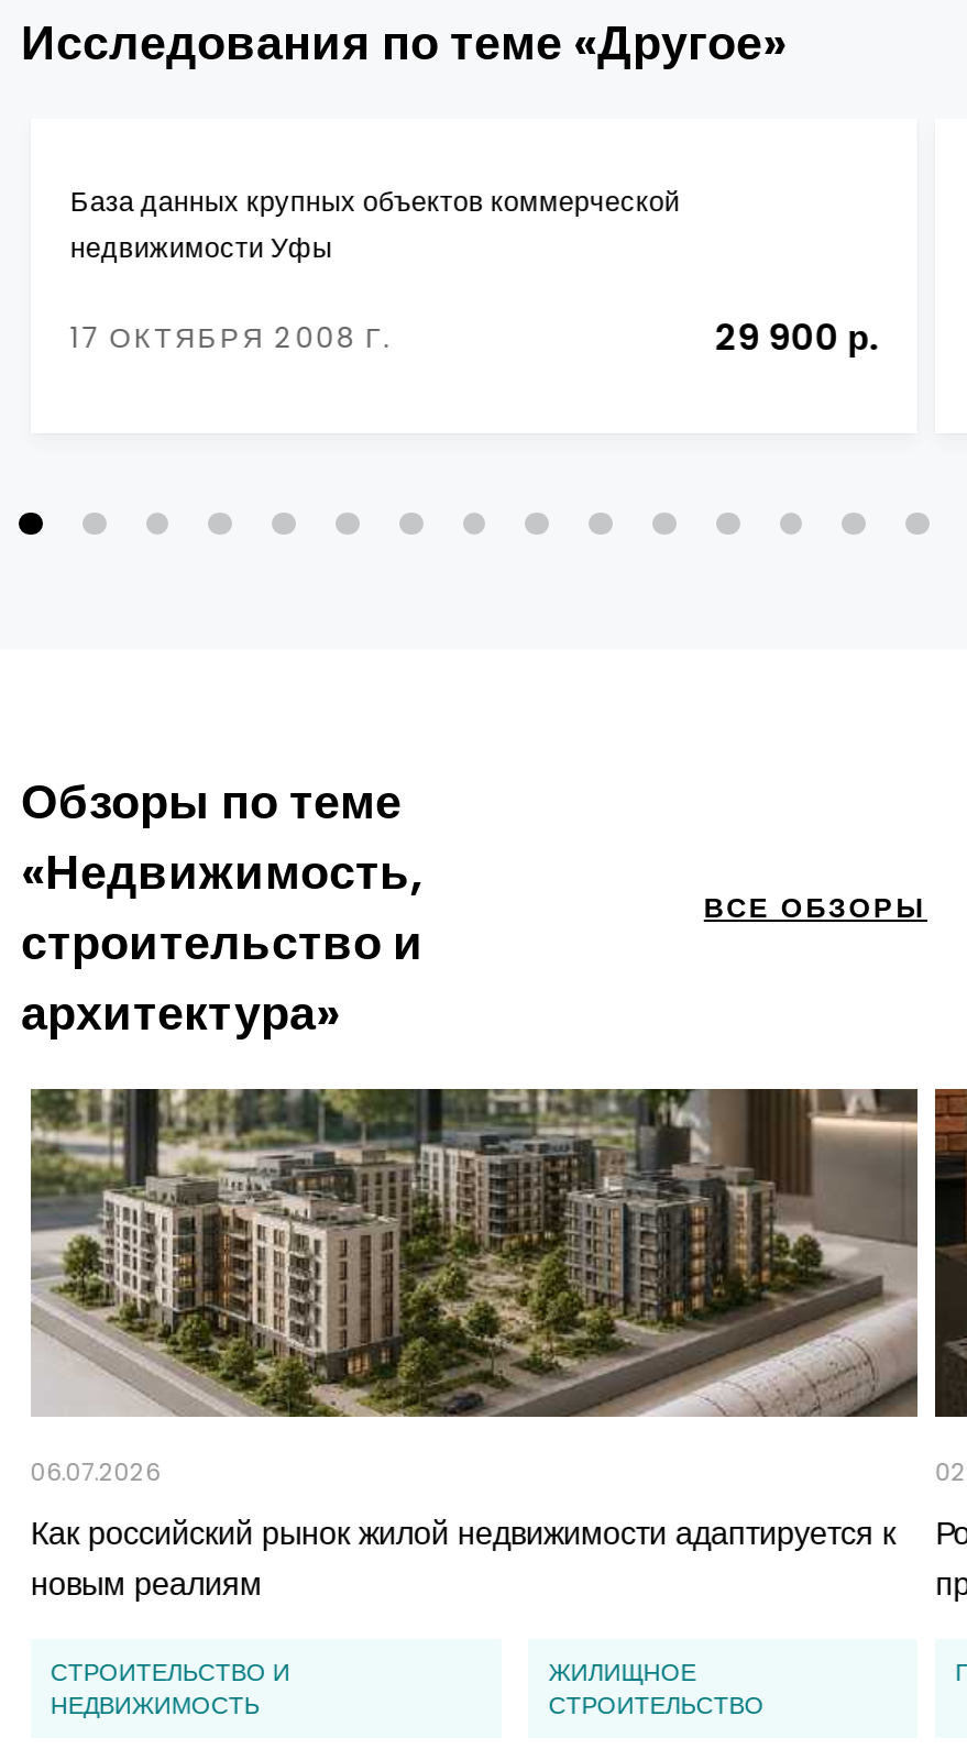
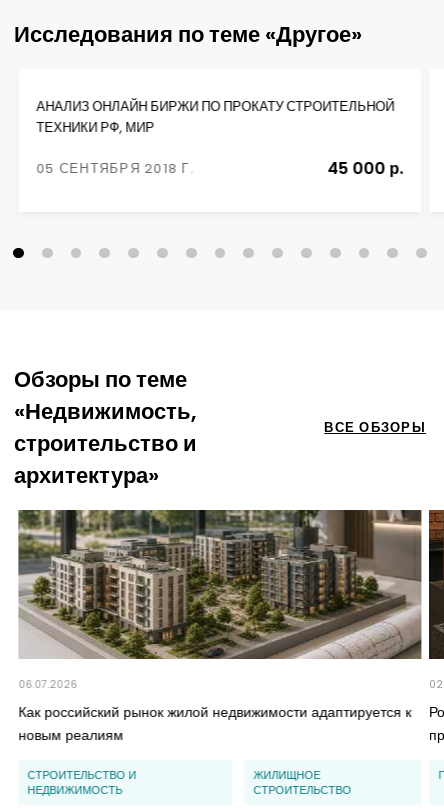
[70,183,680,267] База данных крупных объектов коммерческой | недвижимости Уфы -> [36,98,394,136] АНАЛИЗ ОНЛАЙН БИРЖИ ПО ПРОКАТУ СТРОИТЕЛЬНОЙ | ТЕХНИКИ РФ, МИР
[70,312,878,362] 17 ОКТЯБРЯ 2008 Г. | 29 900 р. -> [36,157,404,180] 05 СЕНТЯБРЯ 2018 Г. | 45 000 р.

